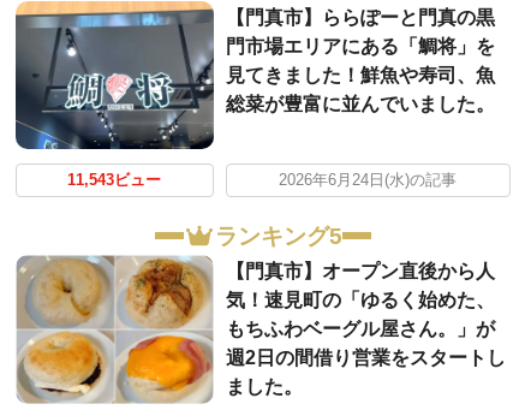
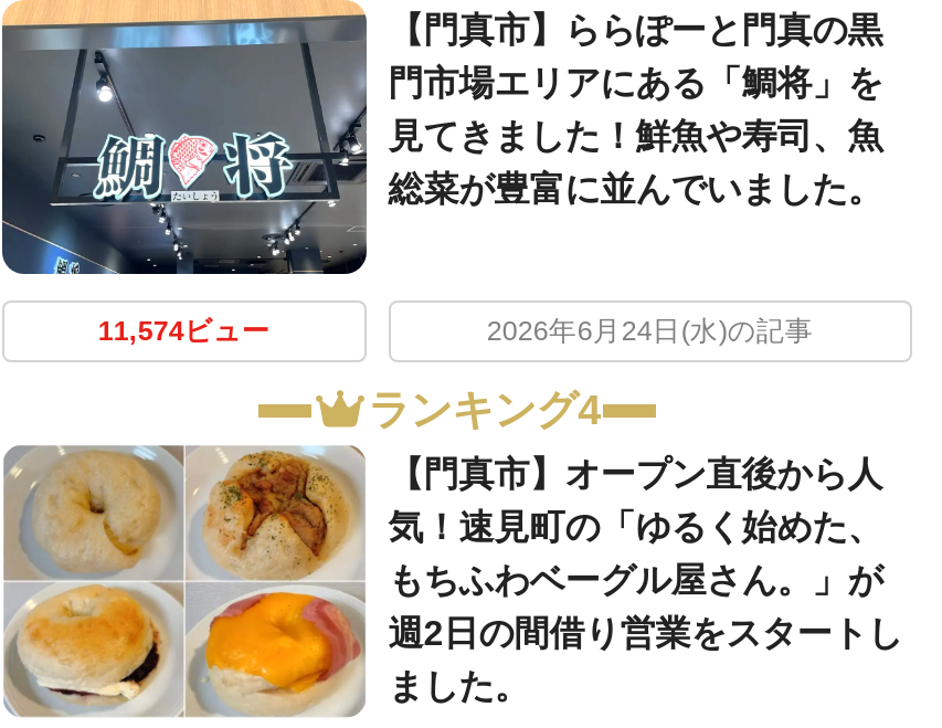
[68,172,161,189] 11,543ビュー -> [98,316,270,347] 11,574ビュー
[215,223,342,248] ランキング5 -> [368,388,602,434] ランキング4

